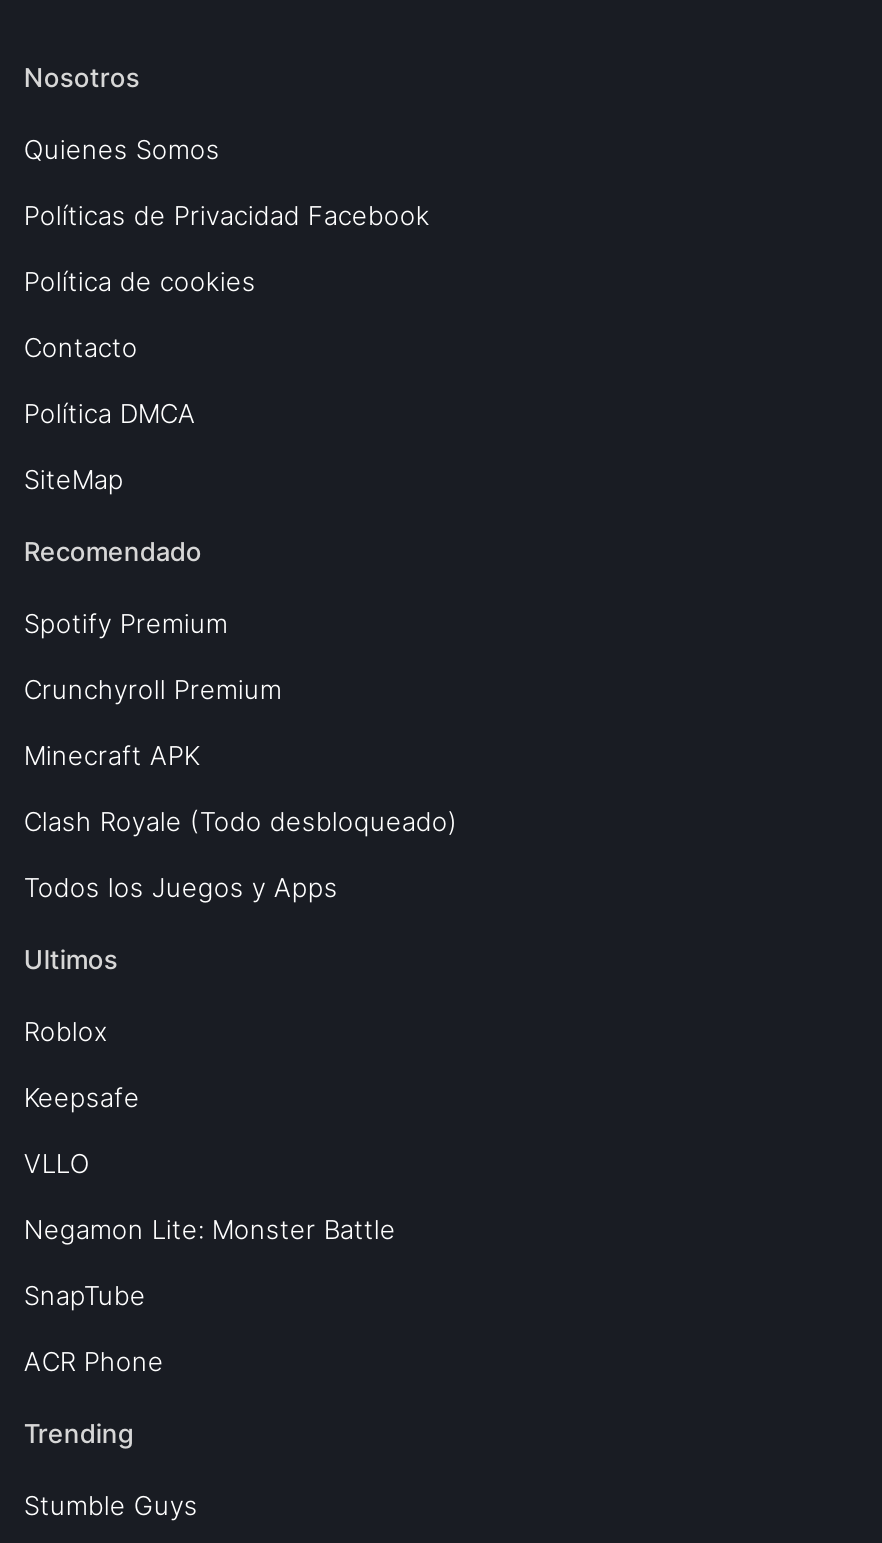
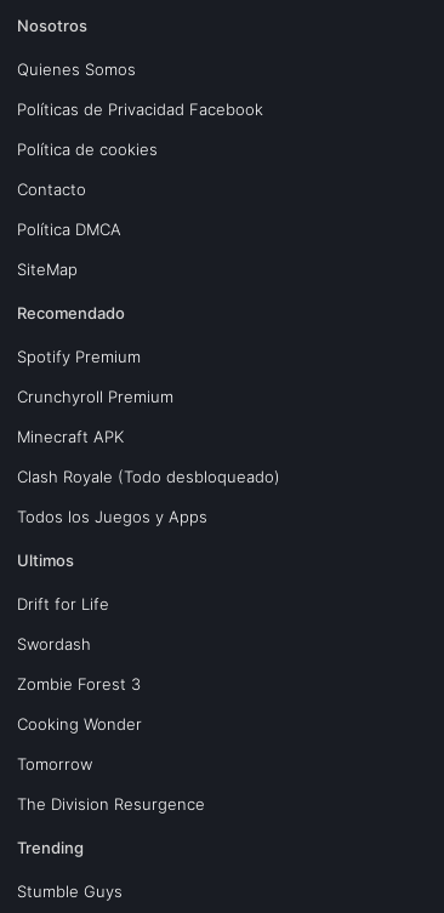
[24,1014,108,1046] Roblox -> [17,594,109,613] Drift for Life
[24,1080,140,1112] Keepsafe -> [17,634,91,653] Swordash
[24,1146,90,1178] VLLO -> [17,674,141,693] Zombie Forest 3
[24,1212,396,1244] Negamon Lite: Monster Battle -> [17,714,142,733] Cooking Wonder
[24,1278,146,1310] SnapTube -> [17,754,92,773] Tomorrow
[24,1344,164,1376] ACR Phone -> [17,794,205,813] The Division Resurgence

